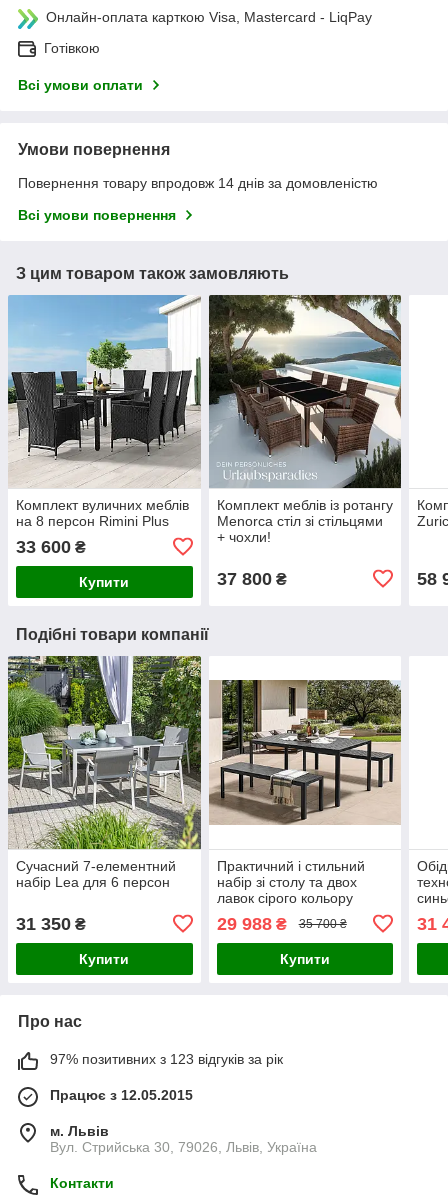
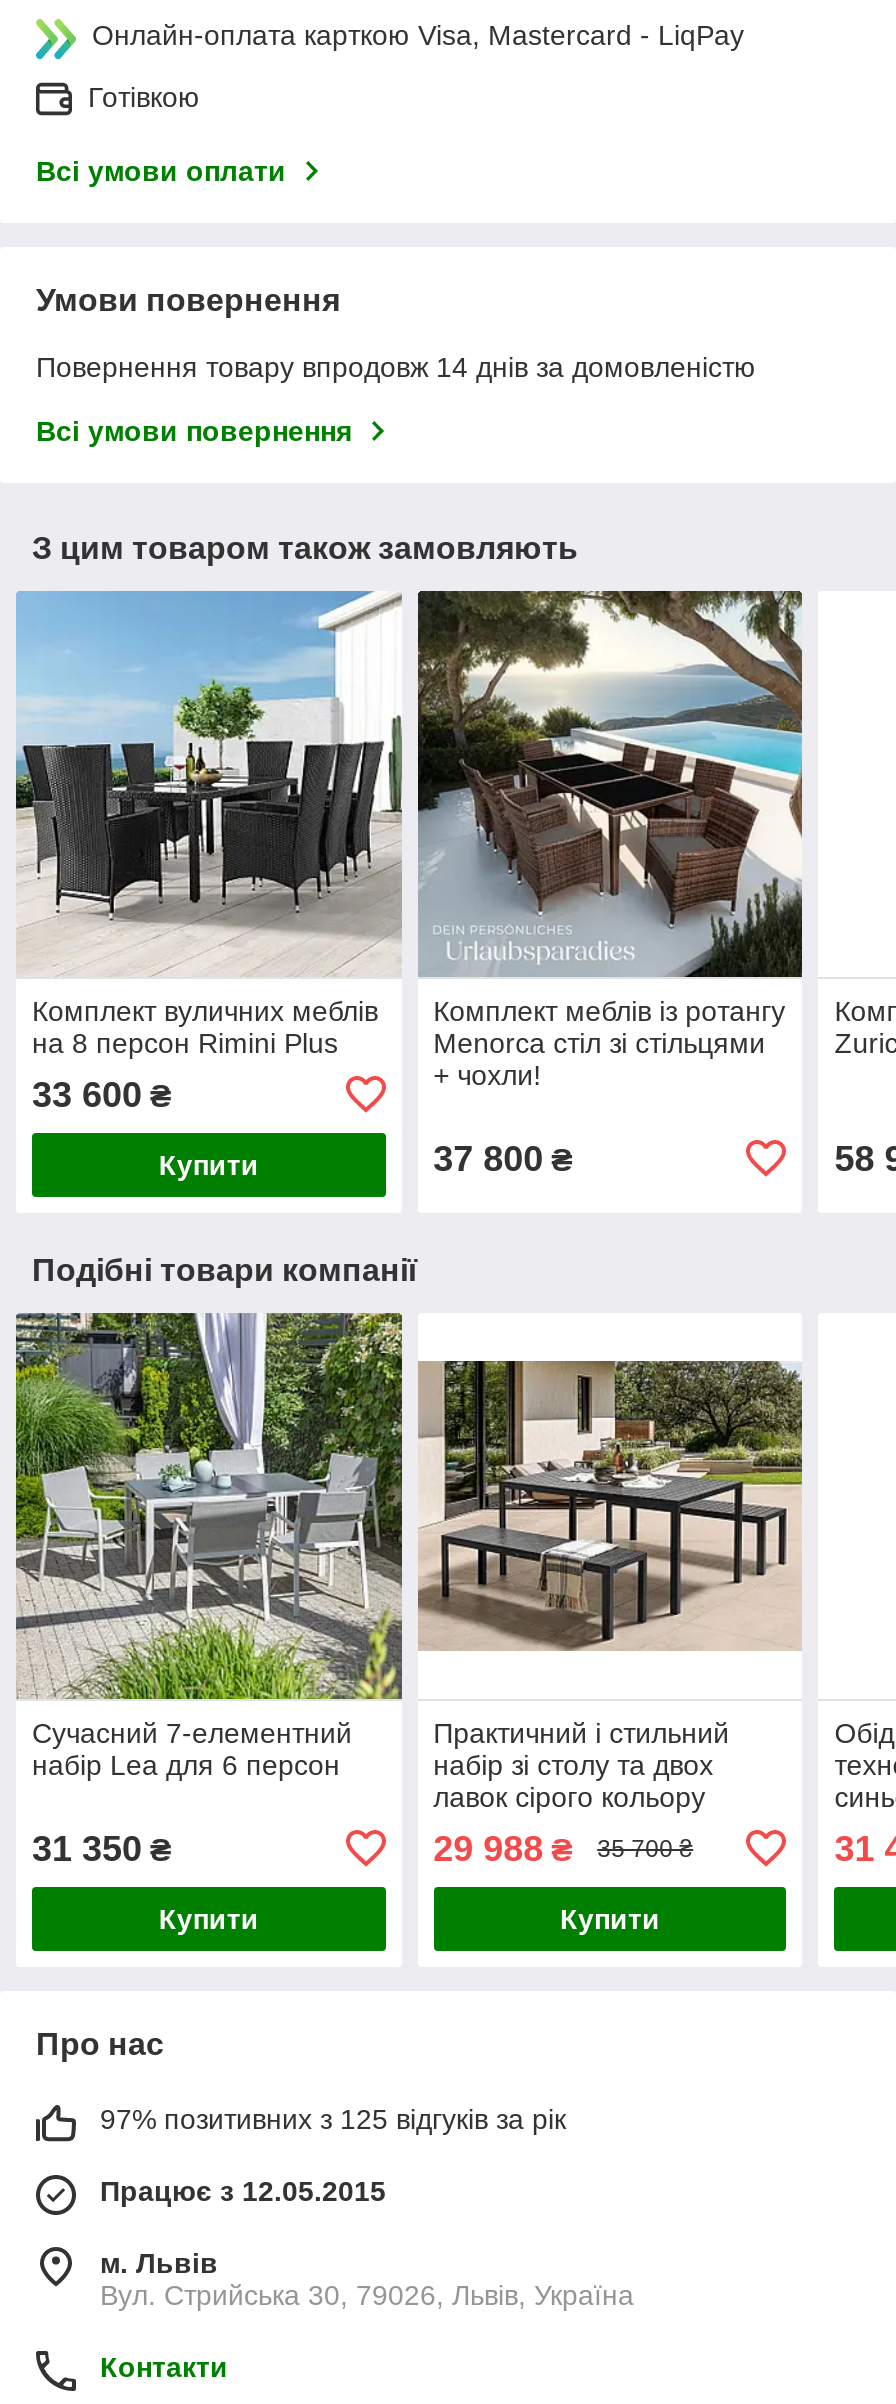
[50,1051,283,1067] 97% позитивних з 123 відгуків за рік -> [100,2102,566,2134] 97% позитивних з 125 відгуків за рік

